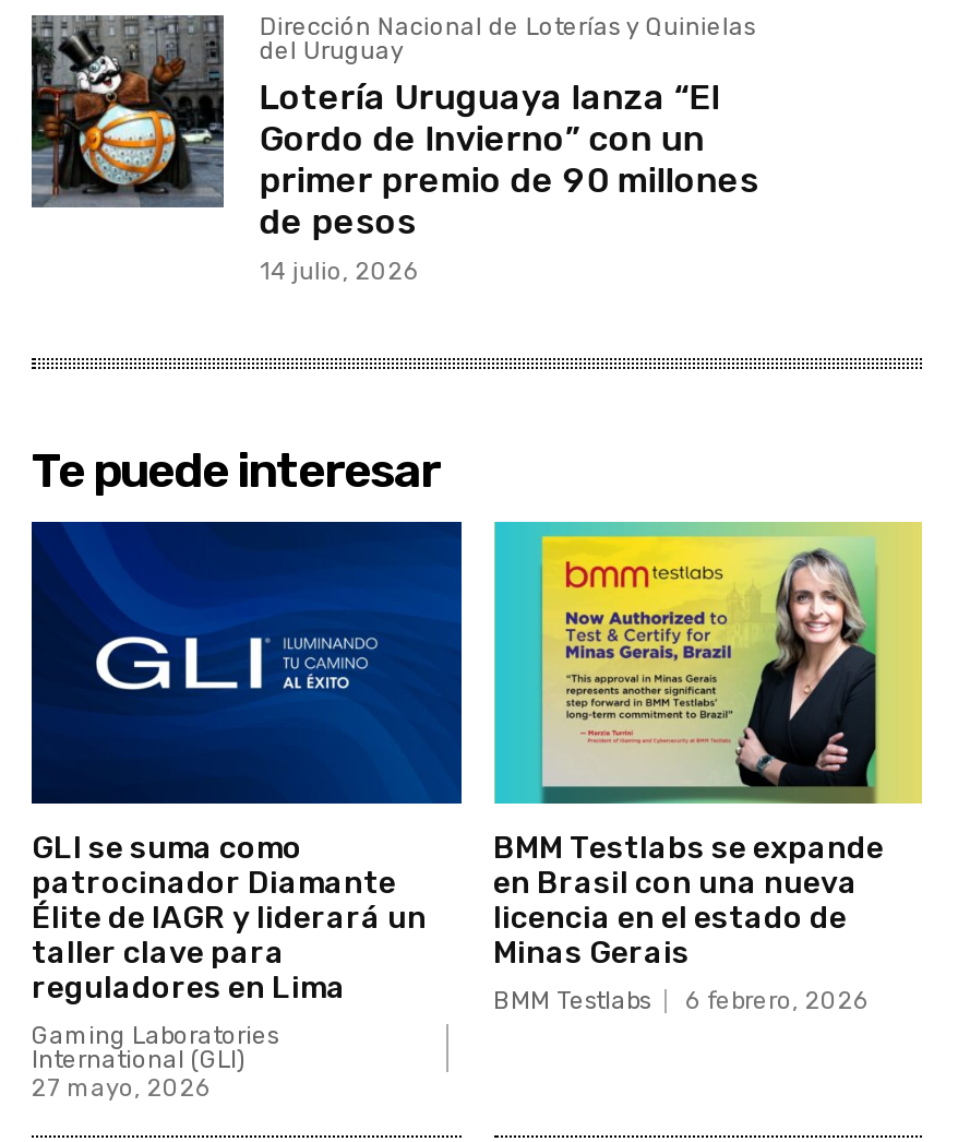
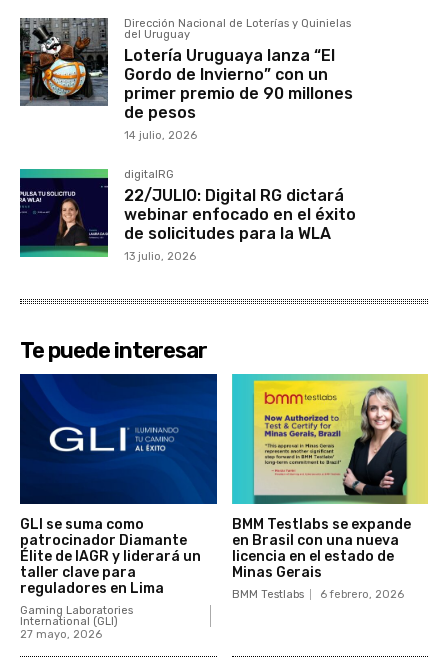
none -> [19,168,356,263] [image] | digitalRG | 22/JULIO: Digital RG dictará | webinar enfocado en el éxito | de solicitudes para la WLA | 13 julio, 2026

